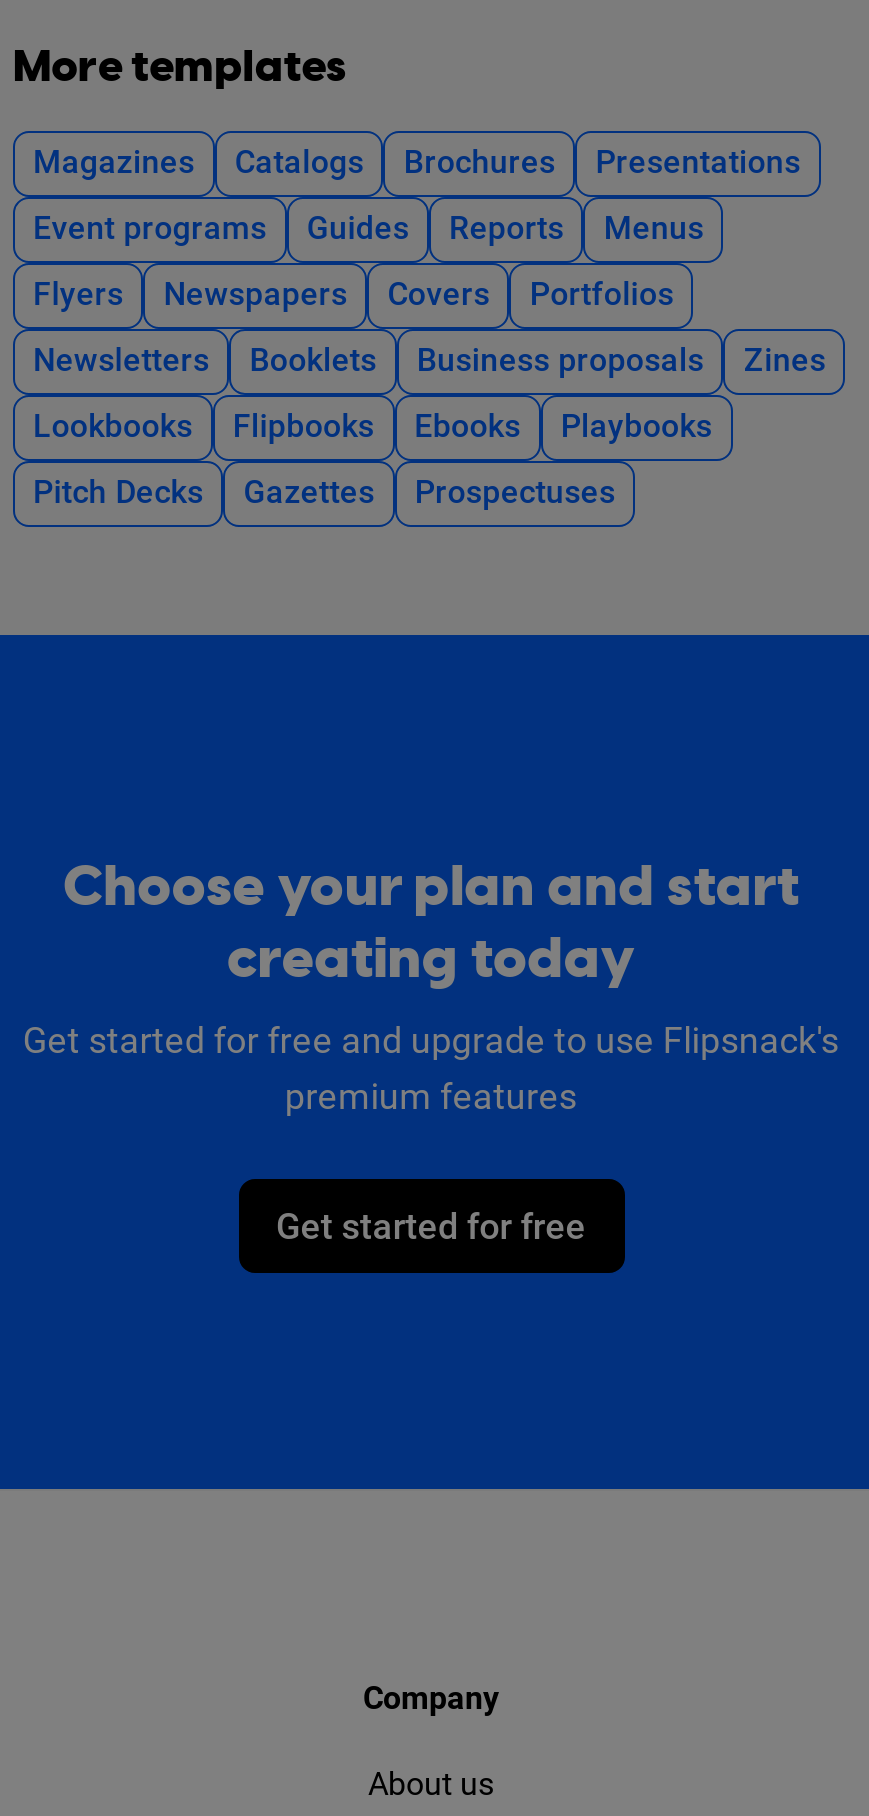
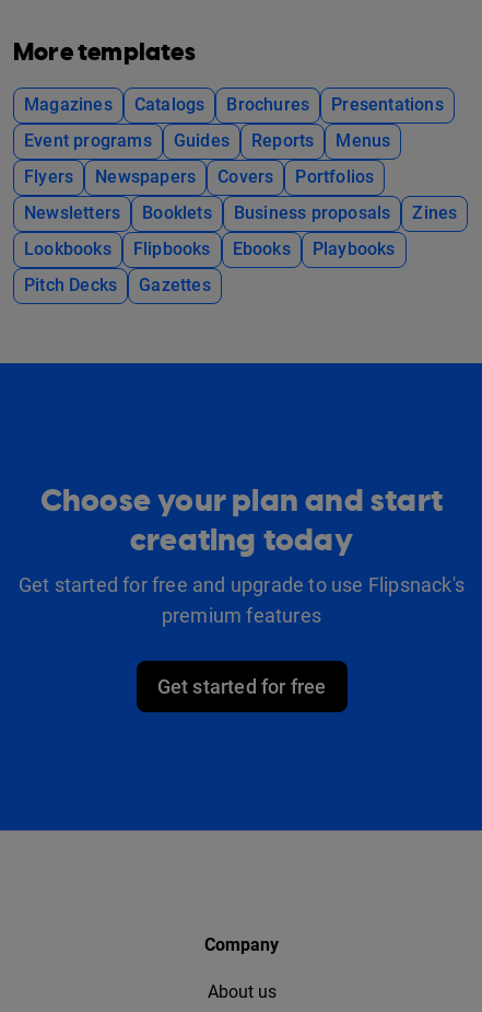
[415,473,615,511] Prospectuses -> none

